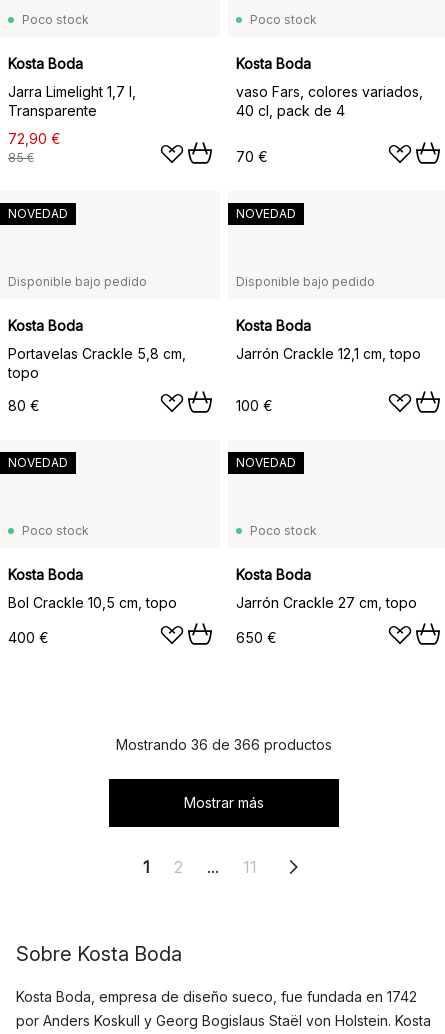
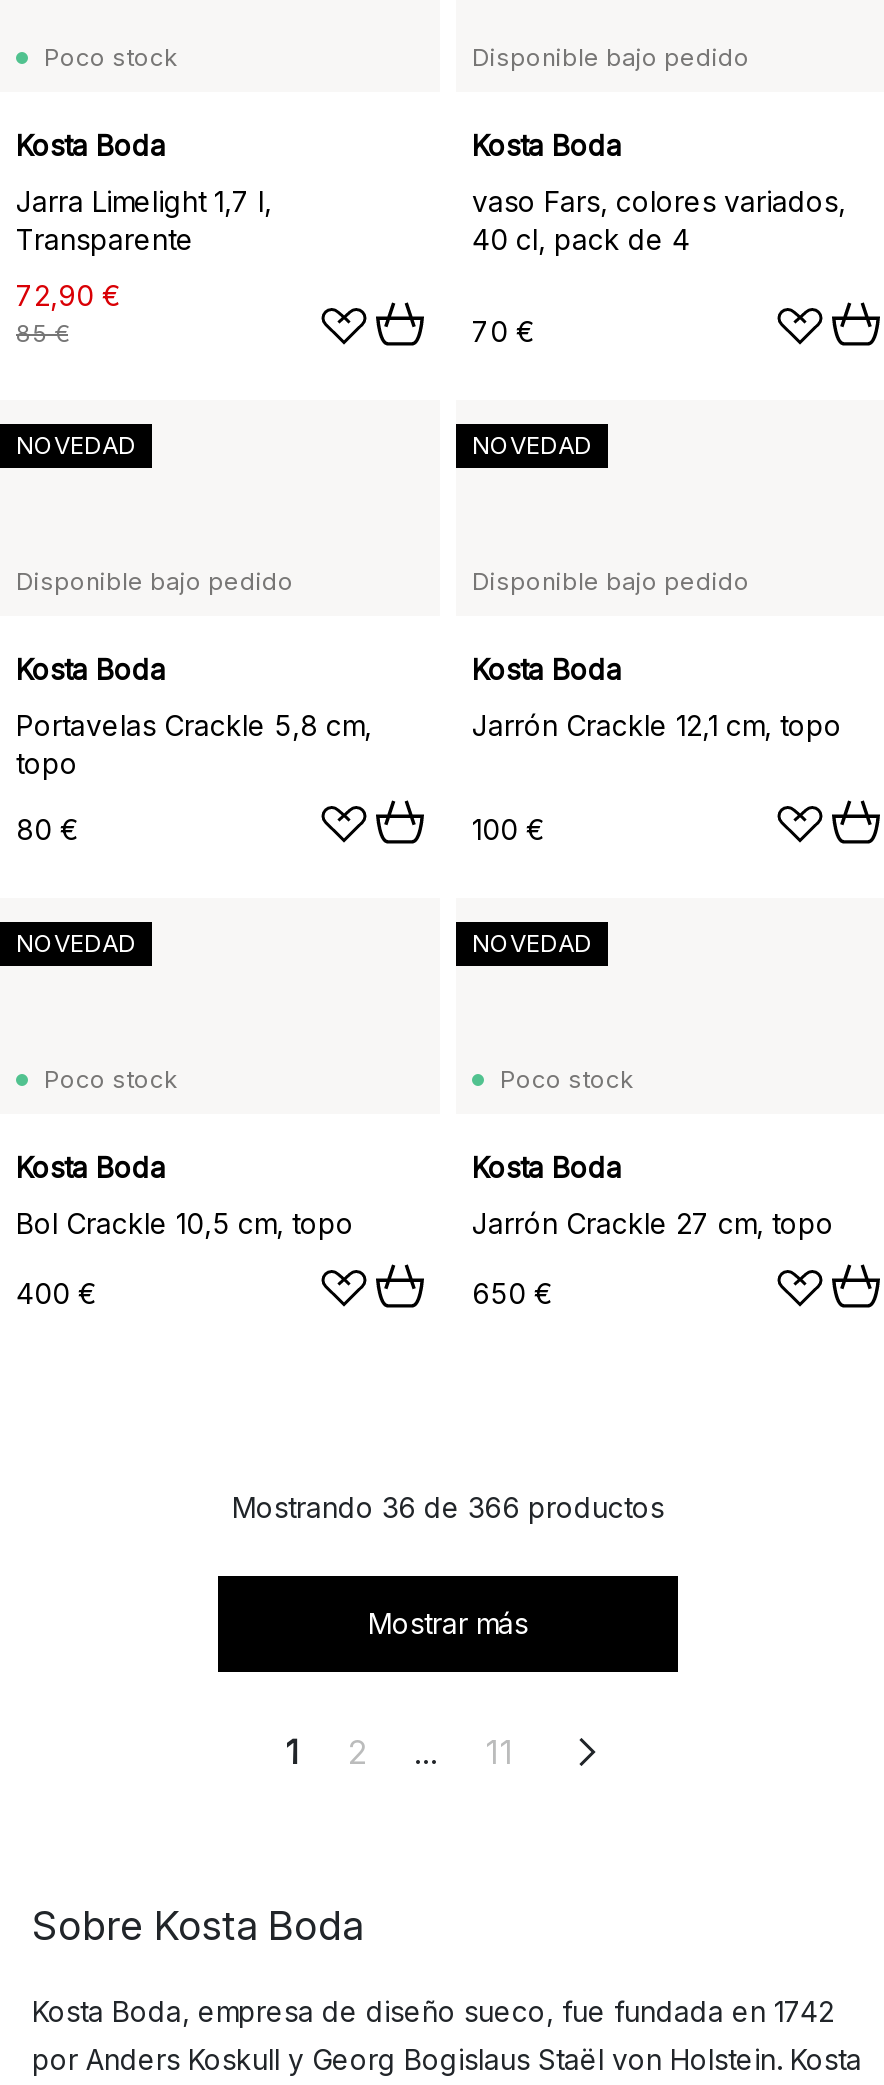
[250,12,317,27] Poco stock -> [472,42,750,72] Disponible bajo pedido

